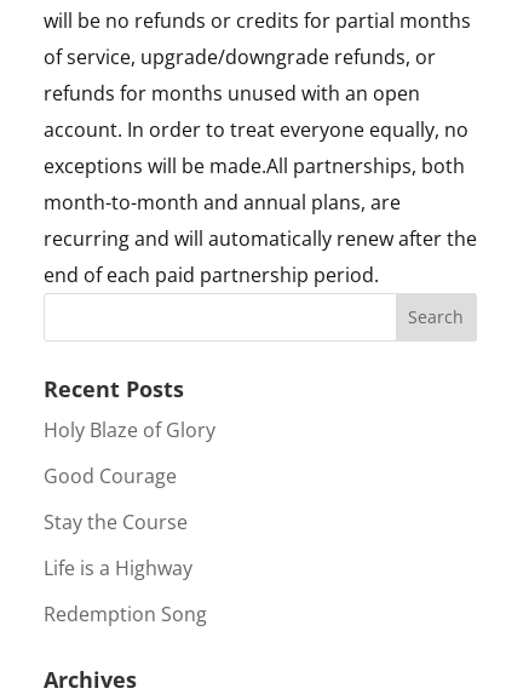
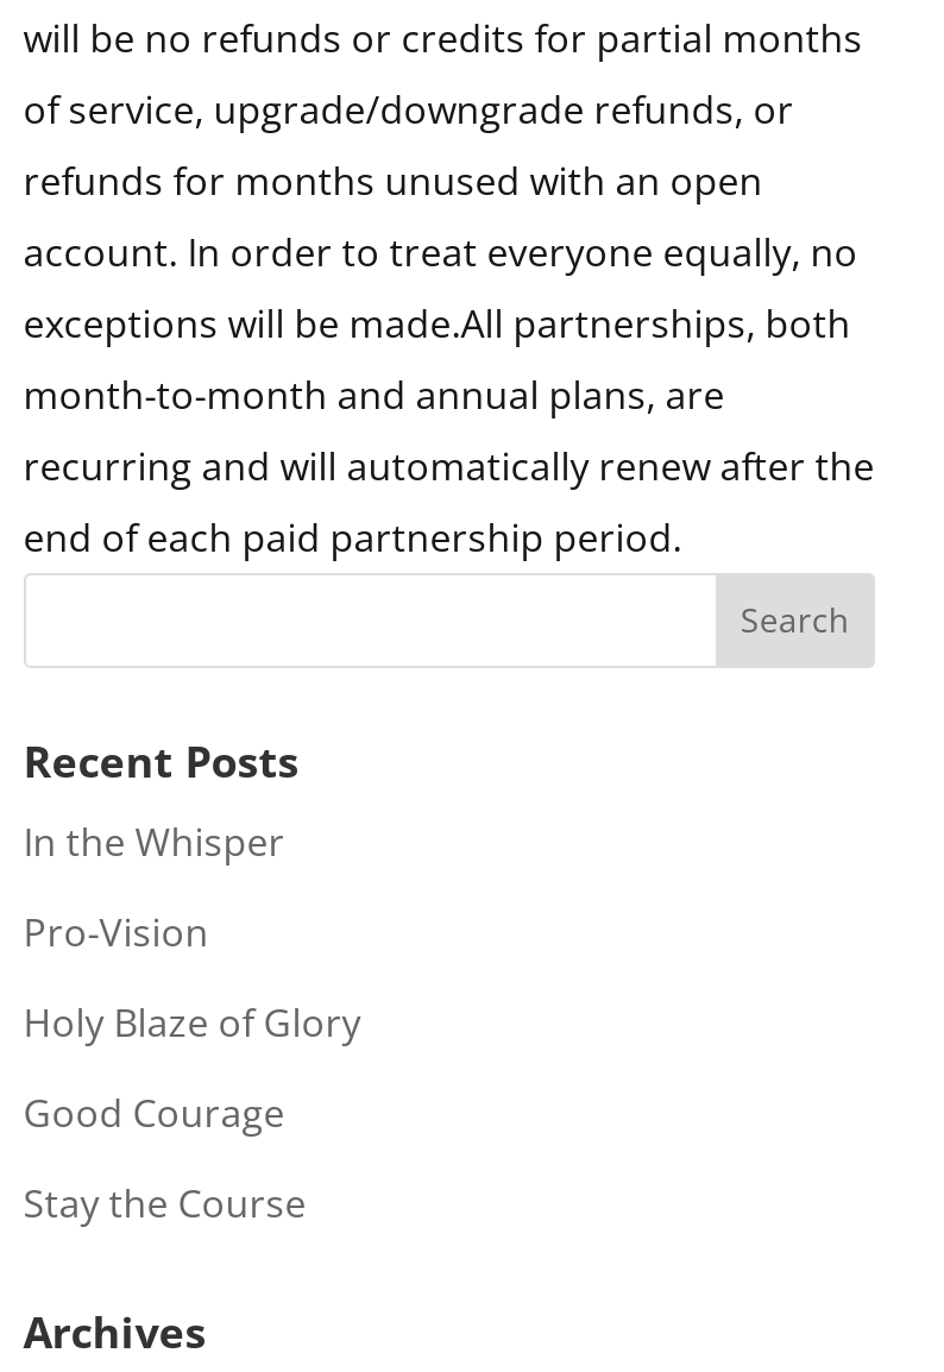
none -> [23,815,285,957] In the Whisper | Pro-Vision
moved [43,416,215,535] -> [23,995,361,1228]: Holy Blaze of Glory | Good Courage | Stay the Course
[43,554,207,627] Life is a Highway | Redemption Song -> none

